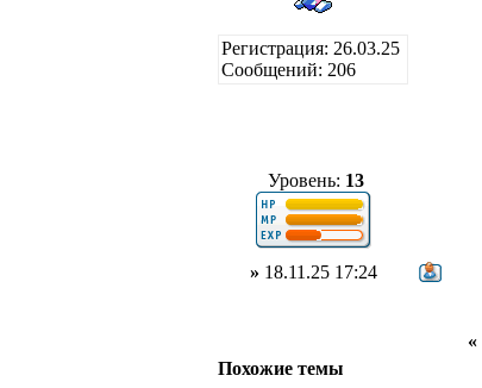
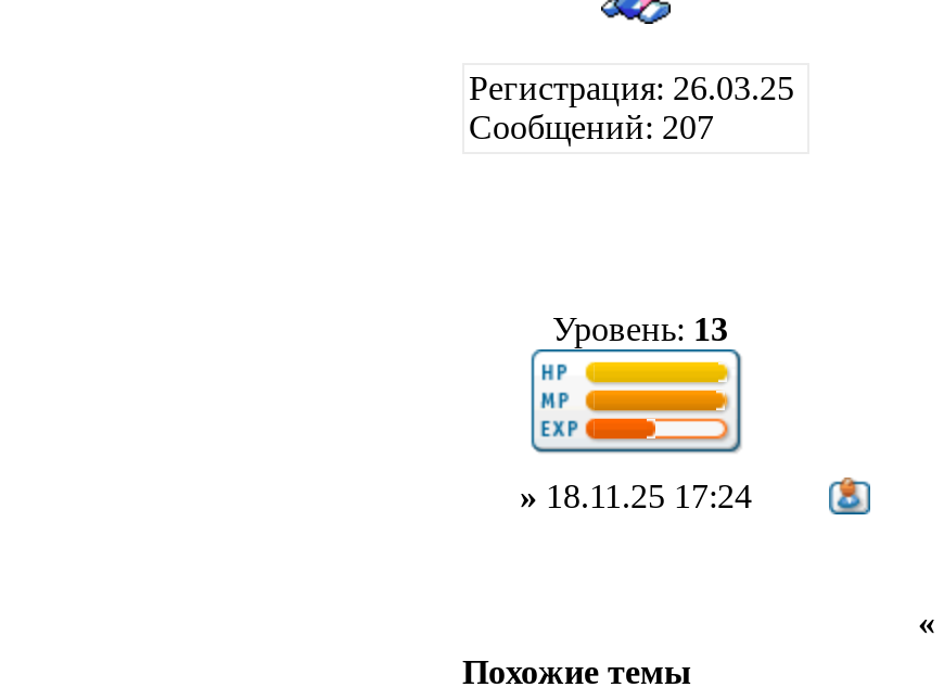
[221,60,356,80] Сообщений: 206 -> [469,109,714,145] Сообщений: 207

